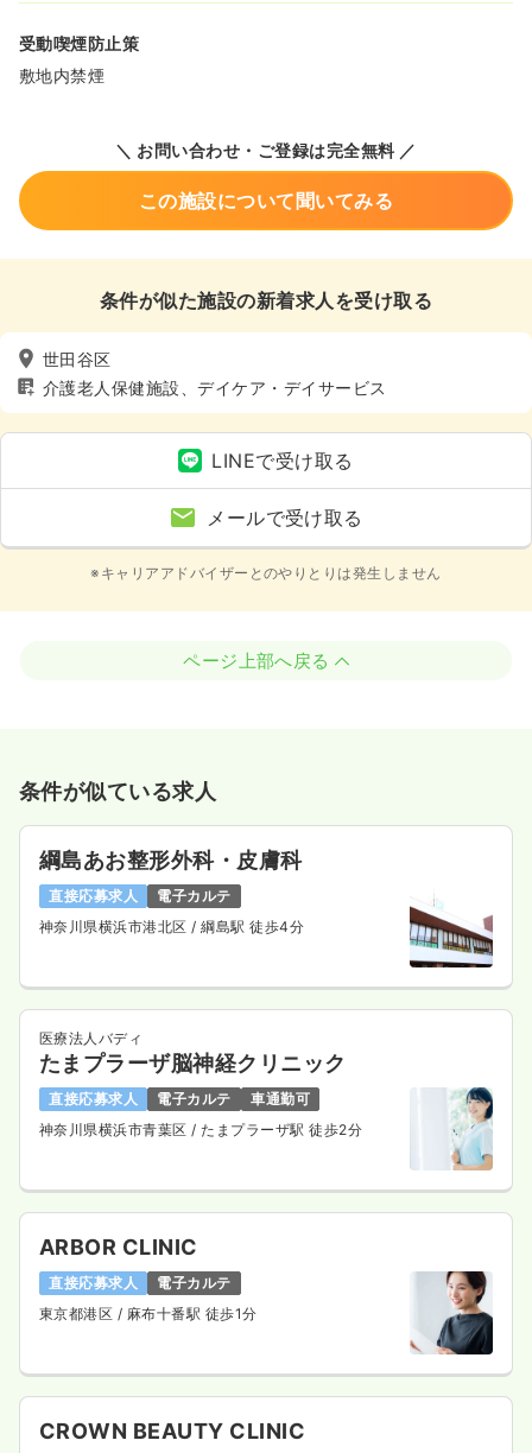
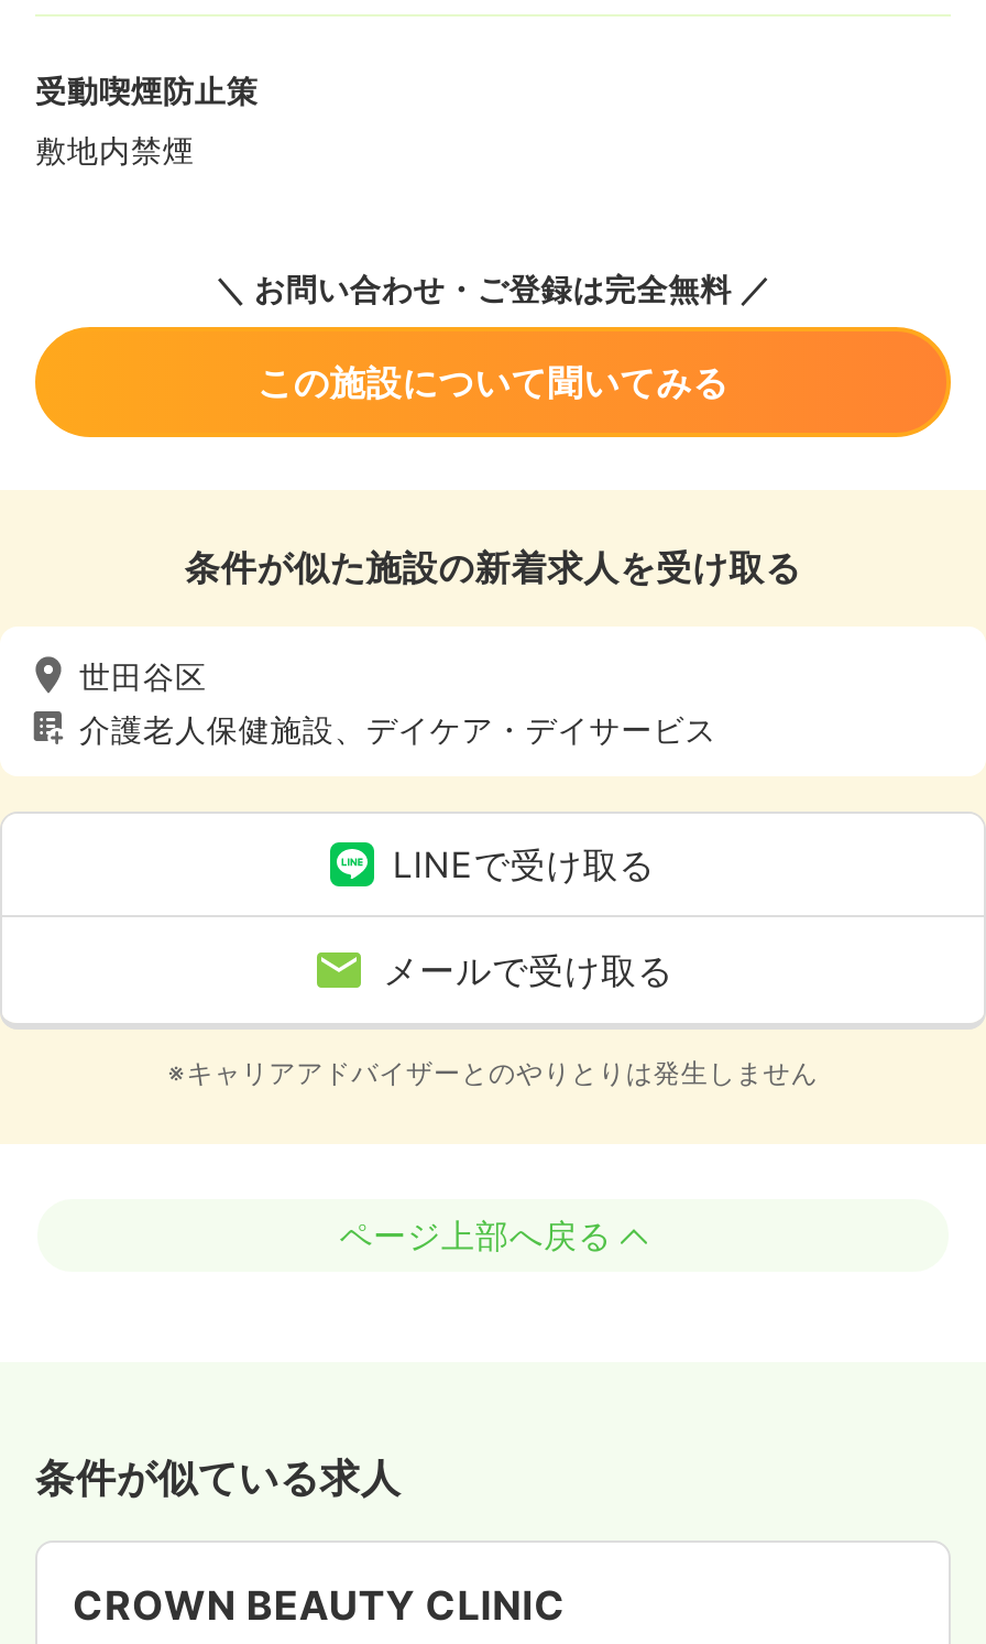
[39,848,304,936] 綱島あお整形外科・皮膚科 | 直接応募求人 | 電子カルテ | 神奈川県横浜市港北区/ 綱島駅 徒歩4分 -> none
[408,906,494,969] [image] -> none
[39,1029,362,1139] 医療法人バディ | たまプラーザ脳神経クリニック | 直接応募求人 | 電子カルテ | 車通勤可 | 神奈川県横浜市青葉区/ たまプラーザ駅 徒歩2分 -> none
[431,1086,494,1170] [image] -> none
[39,1235,257,1323] ARBOR CLINIC | 直接応募求人 | 電子カルテ | 東京都港区/ 麻布十番駅 徒歩1分 -> none
[410,1270,494,1356] [image] -> none

